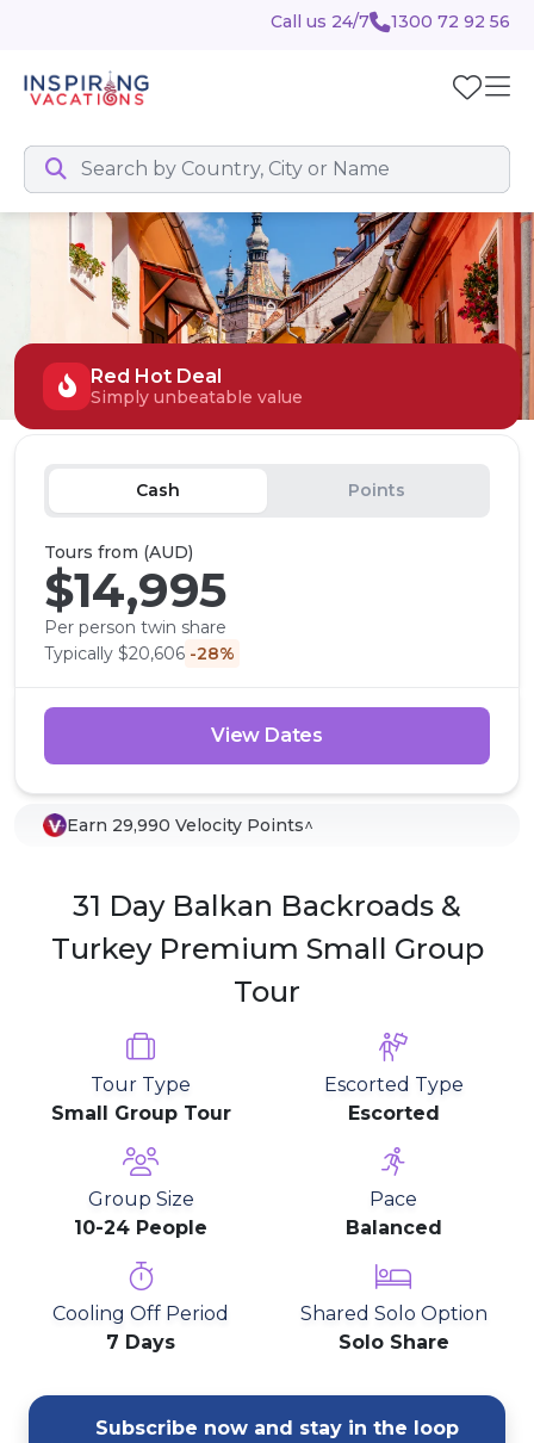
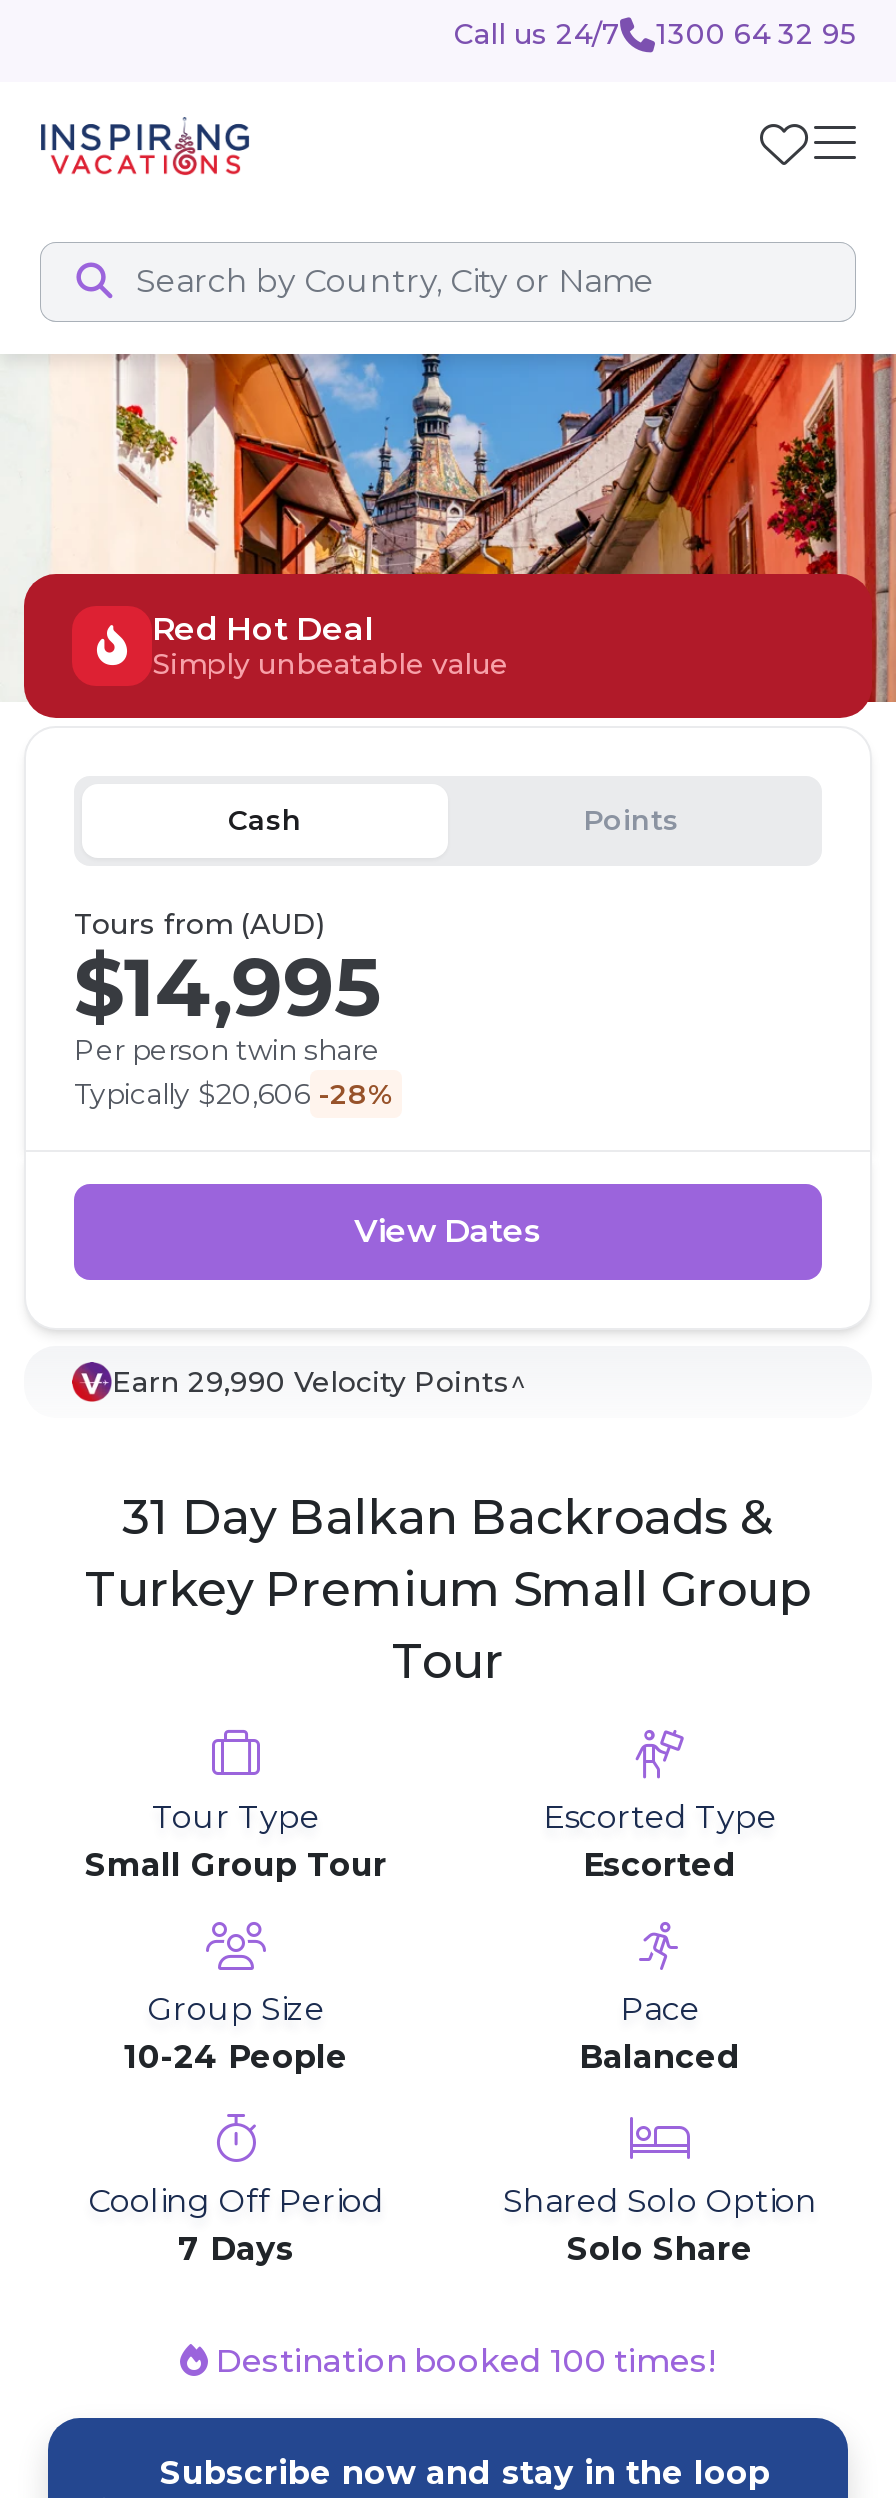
[271,10,510,32] Call us 24/7 1300 72 92 56 -> [454,15,856,51] Call us 24/7 1300 64 32 95
none -> [208,2342,716,2380] Destination booked 100 times!

